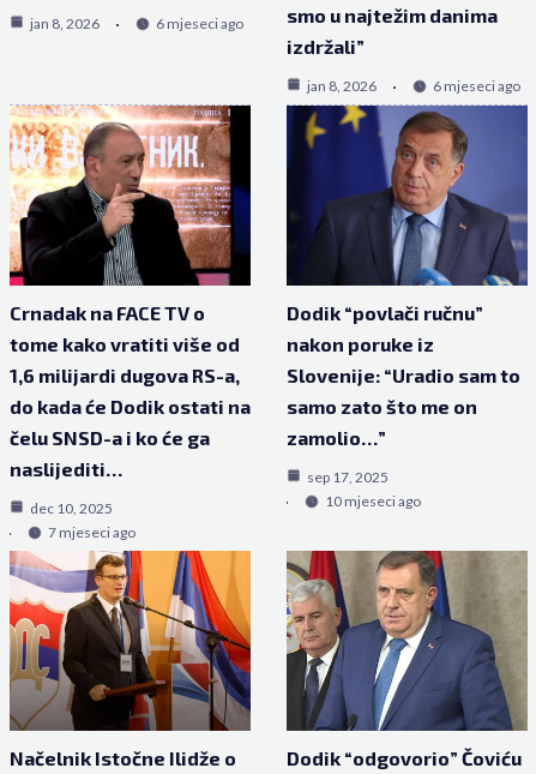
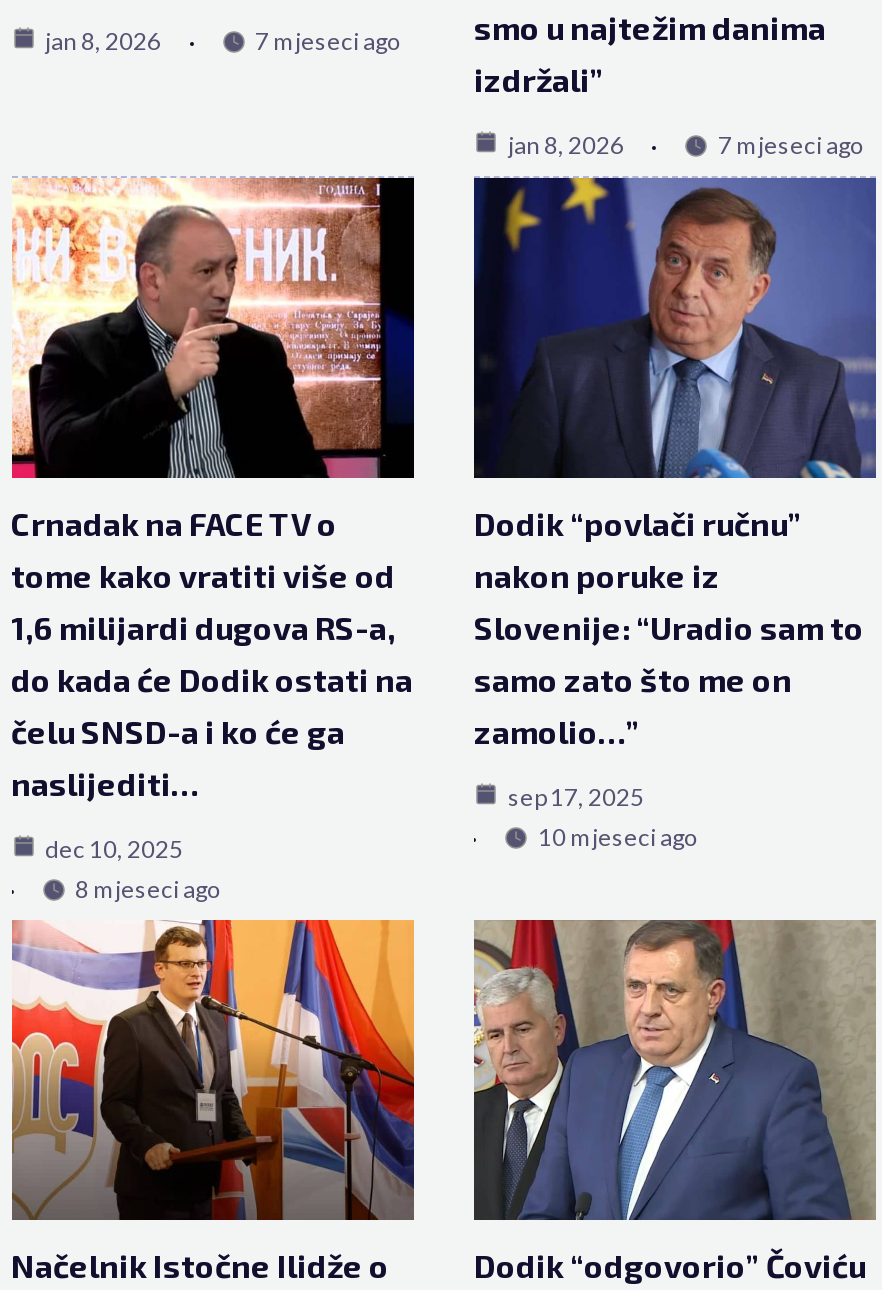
[155,15,243,33] 6 mjeseci ago -> [255,25,401,55] 7 mjeseci ago
[433,77,520,95] 6 mjeseci ago -> [718,129,864,159] 7 mjeseci ago
[47,524,135,542] 7 mjeseci ago -> [75,873,221,903] 8 mjeseci ago

